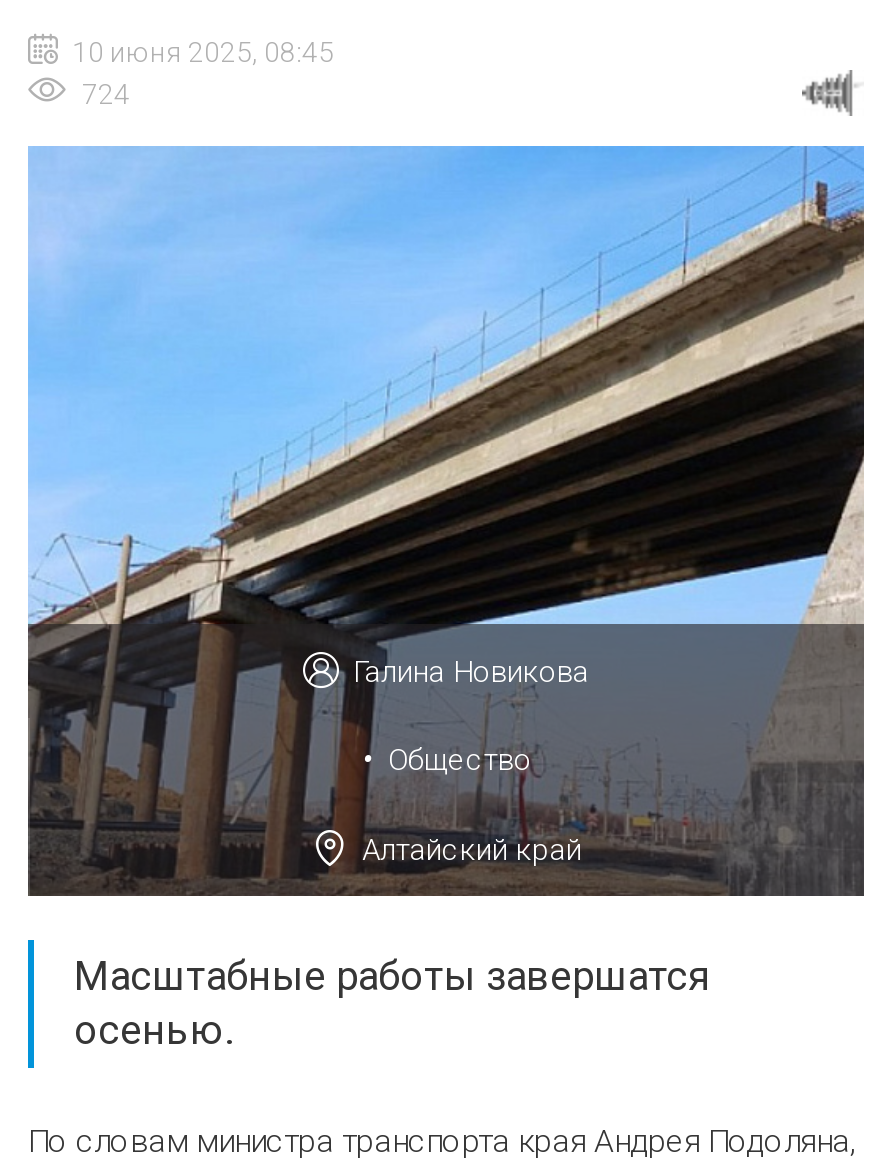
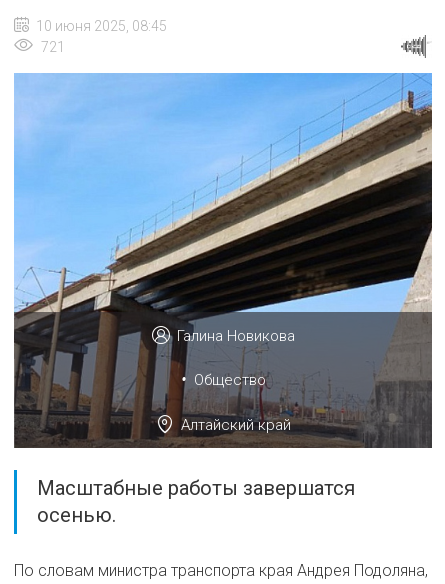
[76,78,130,110] 724 -> [38,39,65,55] 721

